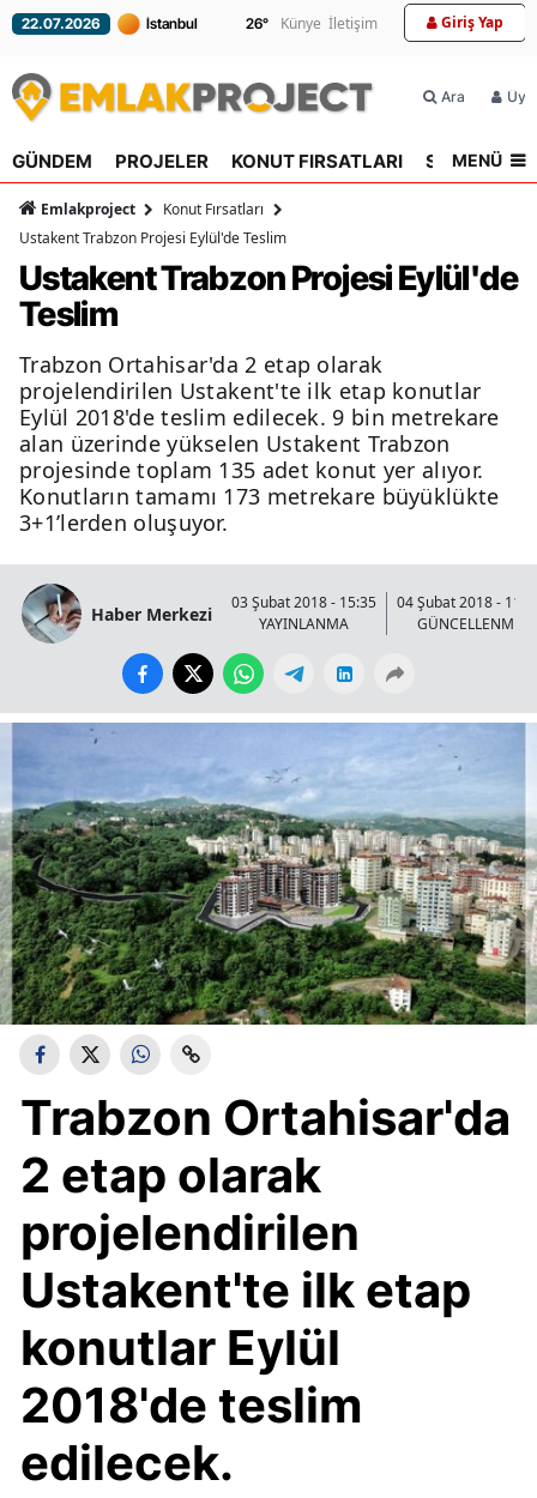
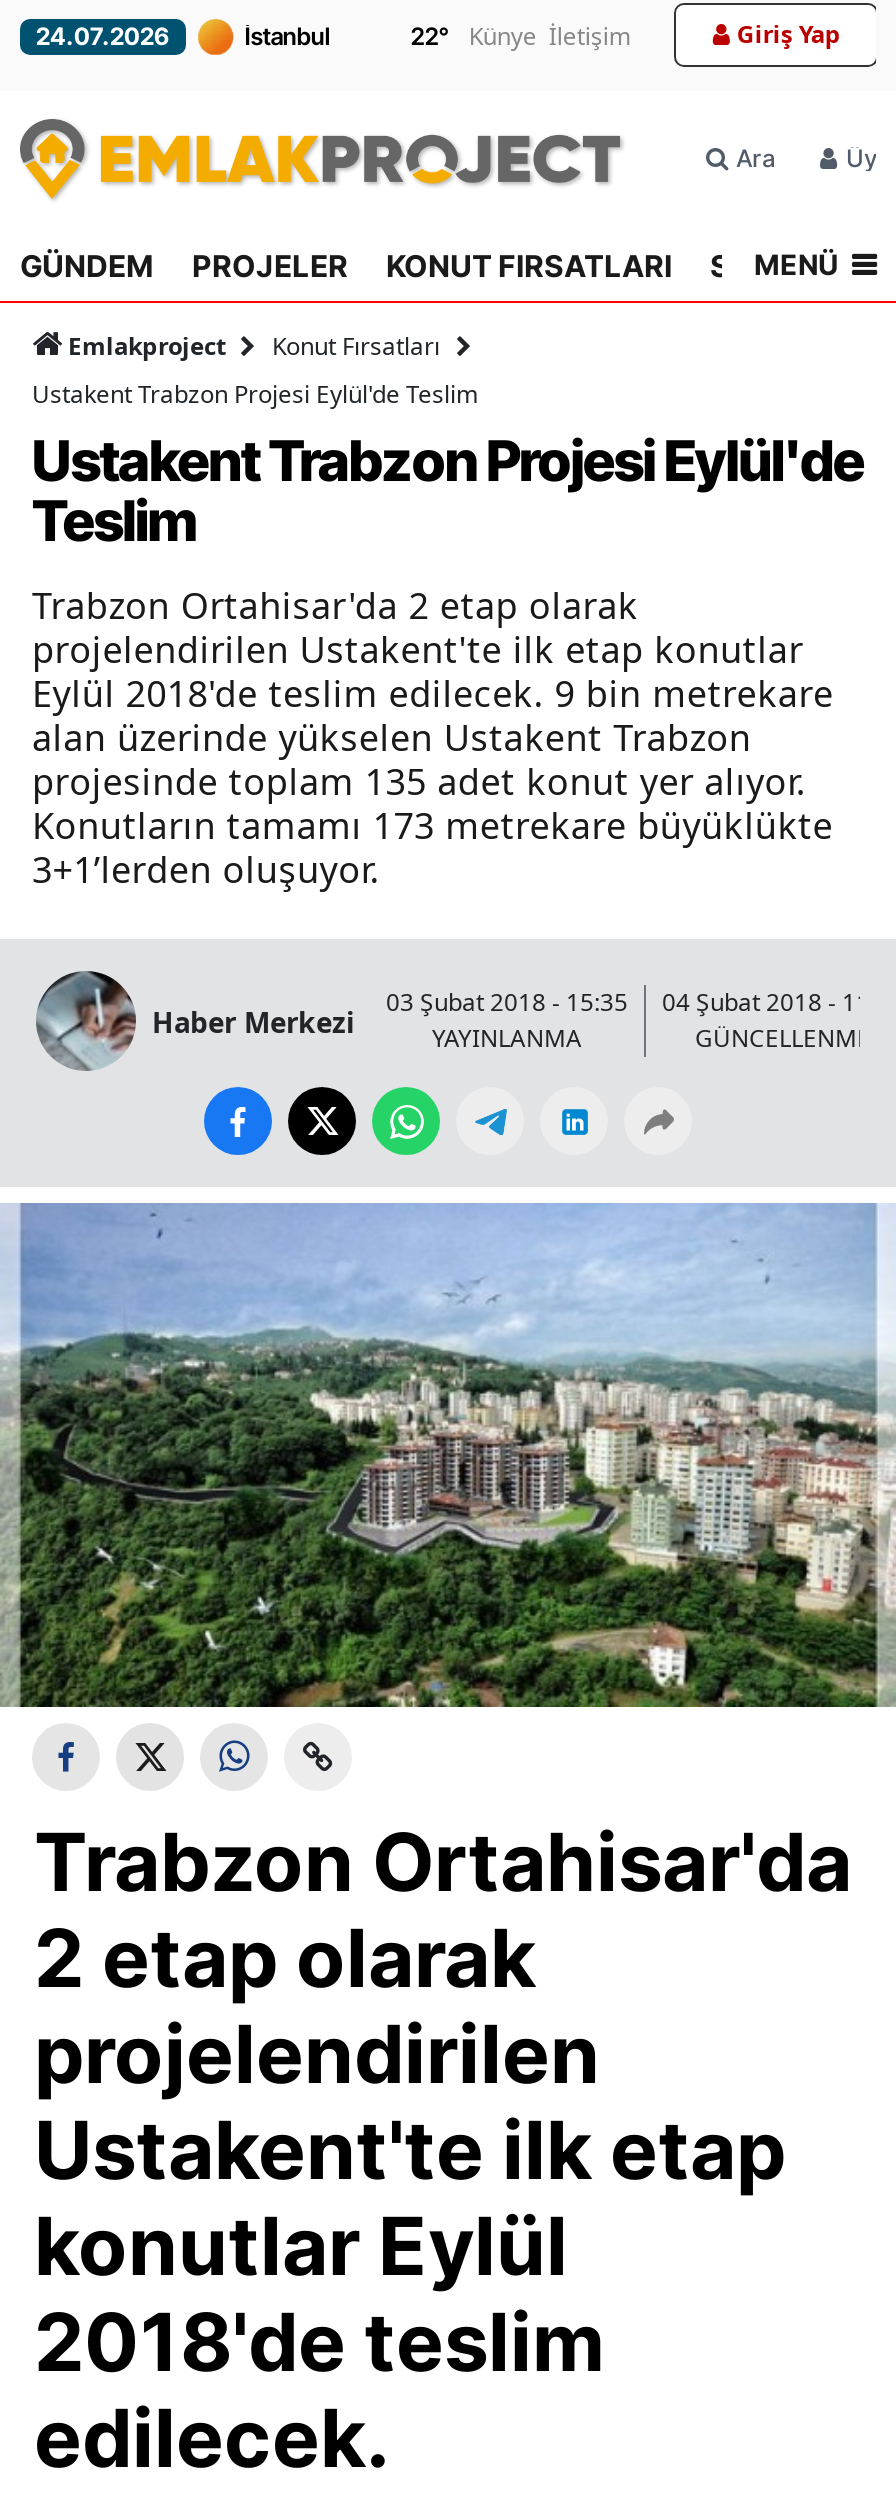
[22,14,101,32] 22.07.2026 -> [36,21,170,51] 24.07.2026
[246,13,378,34] 26° Künye İletişim -> [411,19,631,53] 22° Künye İletişim

